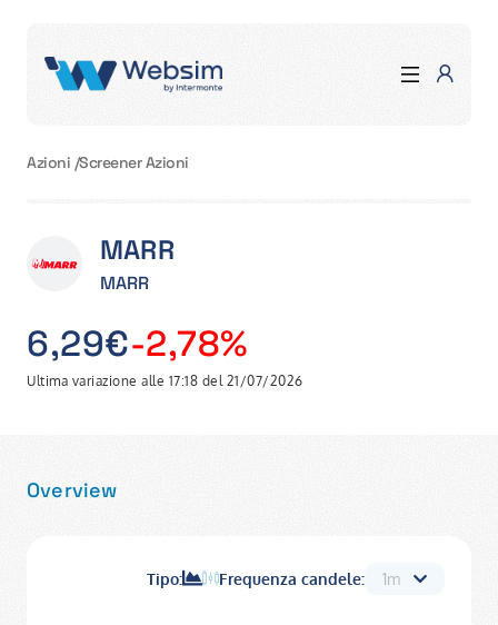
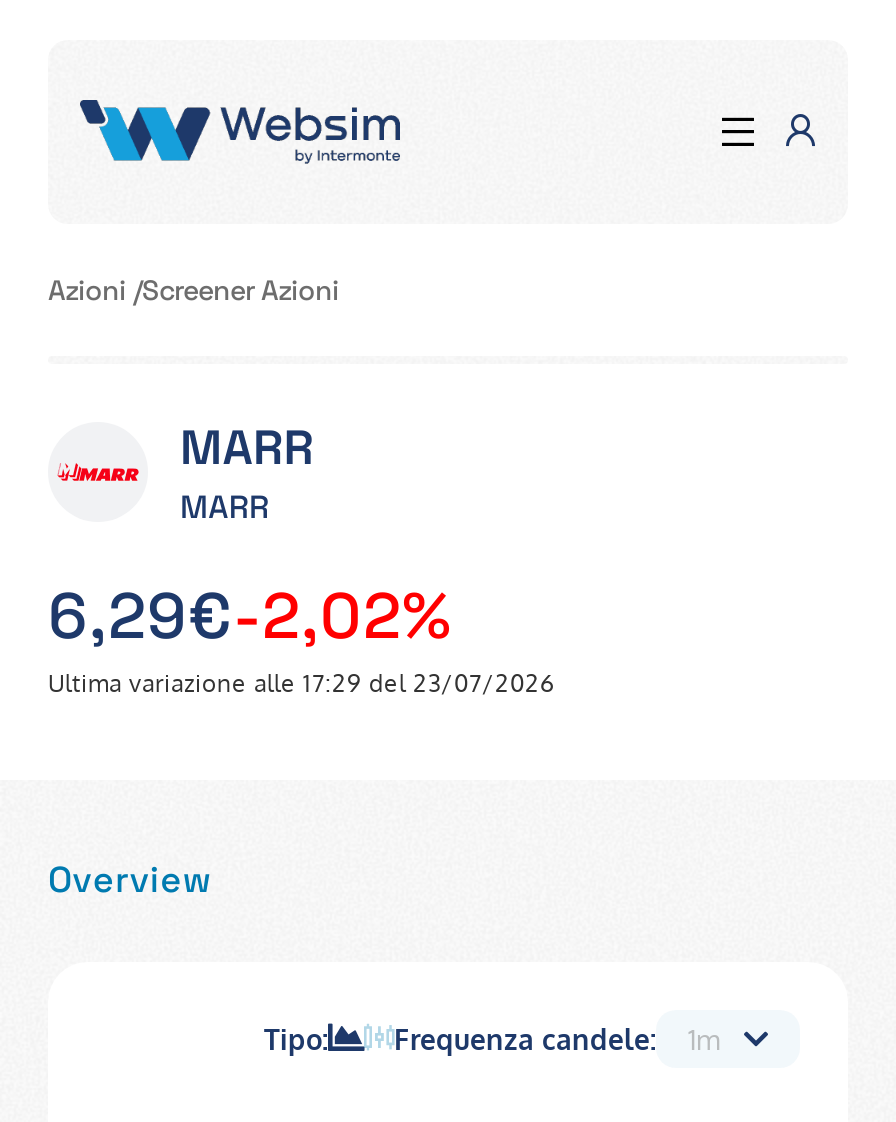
[27,321,247,366] 6,29€-2,78% -> [48,576,451,656] 6,29€-2,02%
[27,373,303,389] Ultima variazione alle 17:18 del 21/07/2026 -> [48,668,555,698] Ultima variazione alle 17:29 del 23/07/2026

